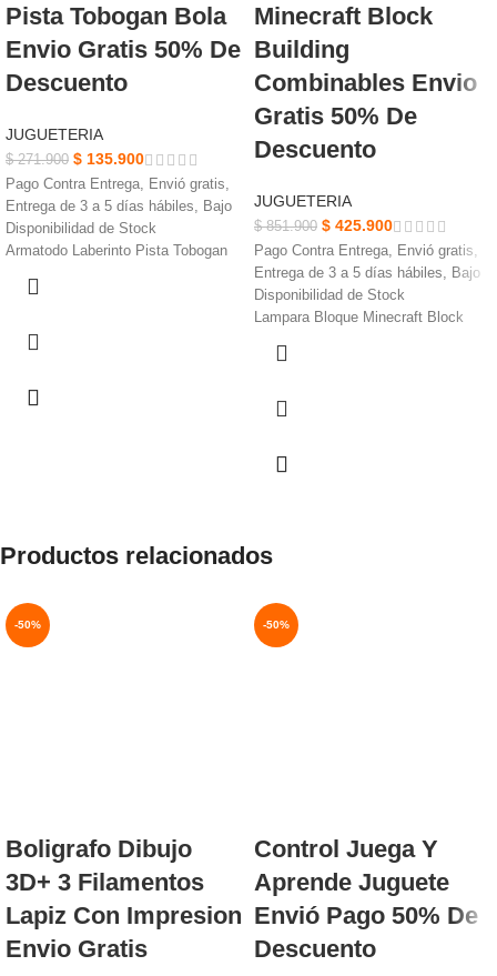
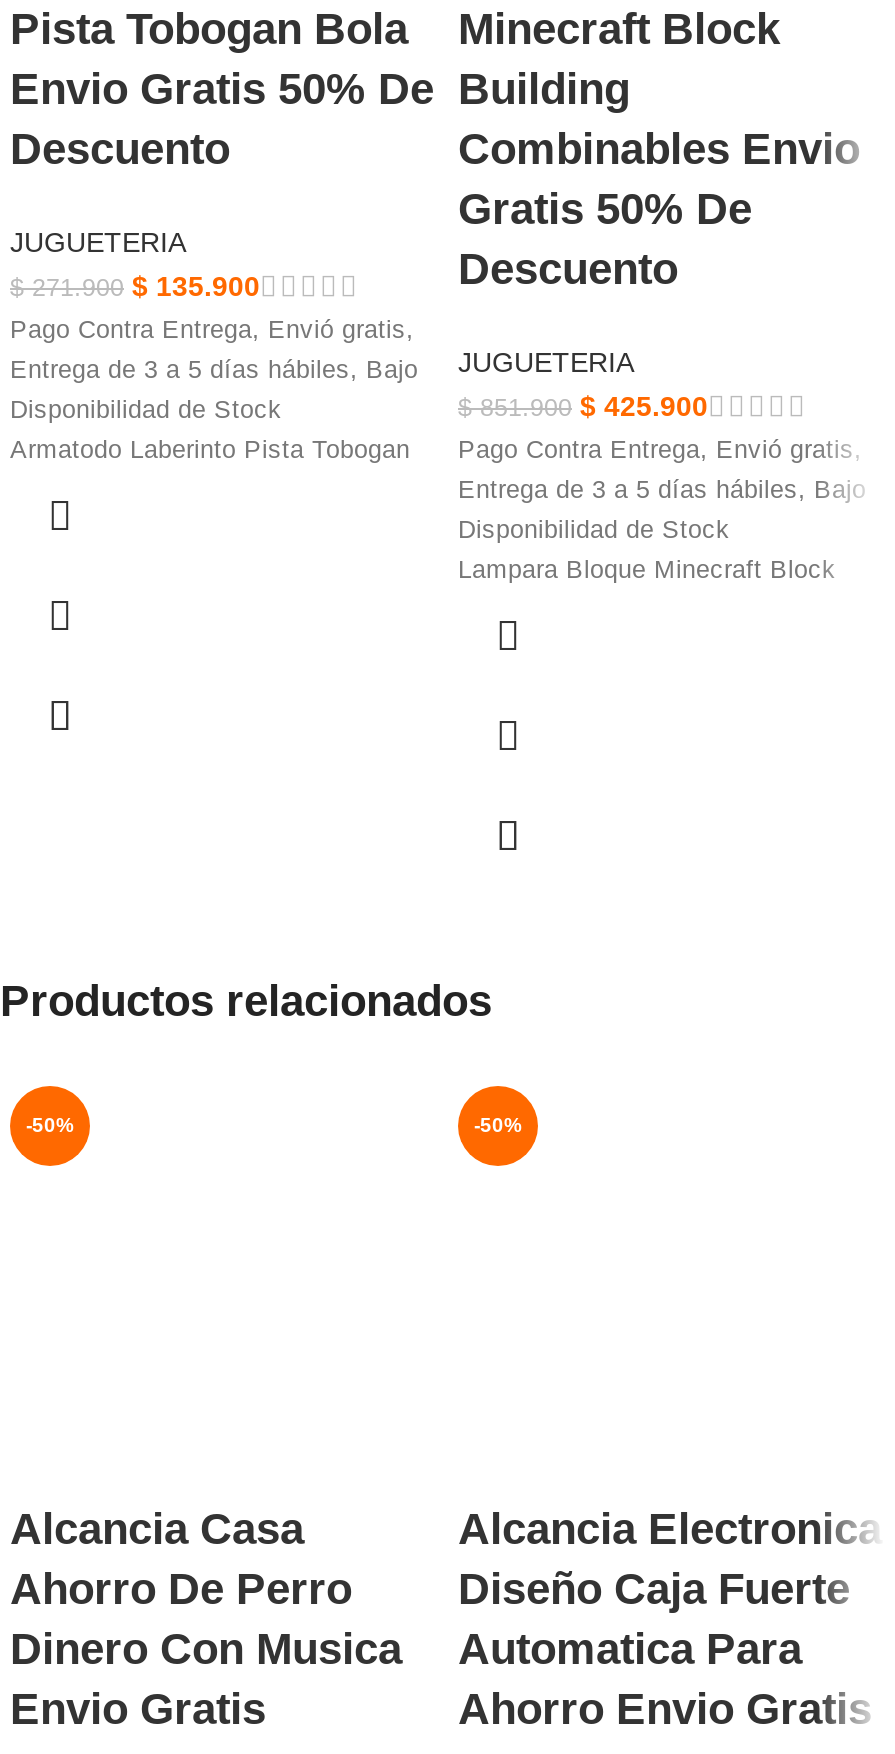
[6,835,242,930] Boligrafo Dibujo | 3D+ 3 Filamentos | Lapiz Con Impresion -> [10,1504,402,1674] Alcancia Casa | Ahorro De Perro | Dinero Con Musica
[254,835,478,963] Control Juega Y | Aprende Juguete | Envió Pago 50% De | Descuento -> [458,1504,882,1734] Alcancia Electronica | Diseño Caja Fuerte | Automatica Para | Ahorro Envio Gratis

